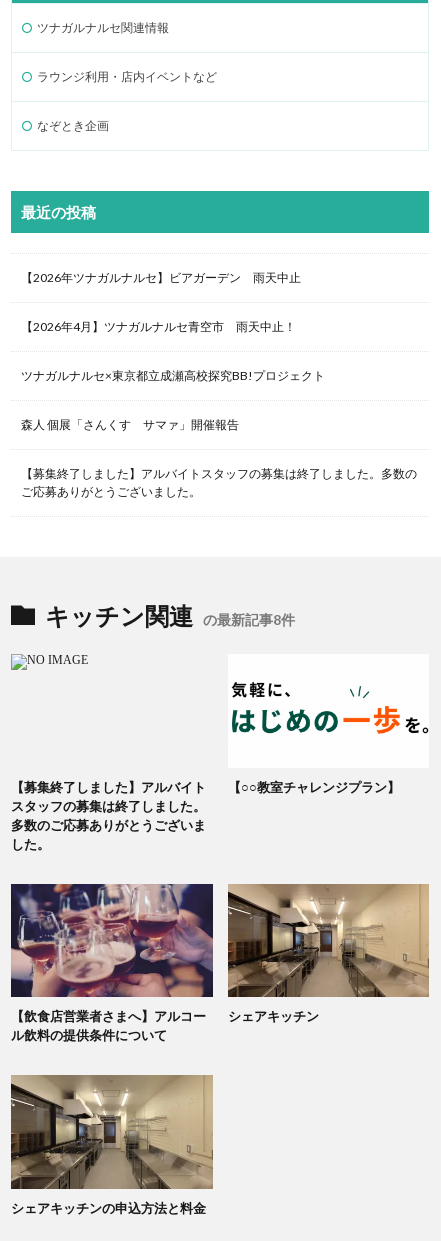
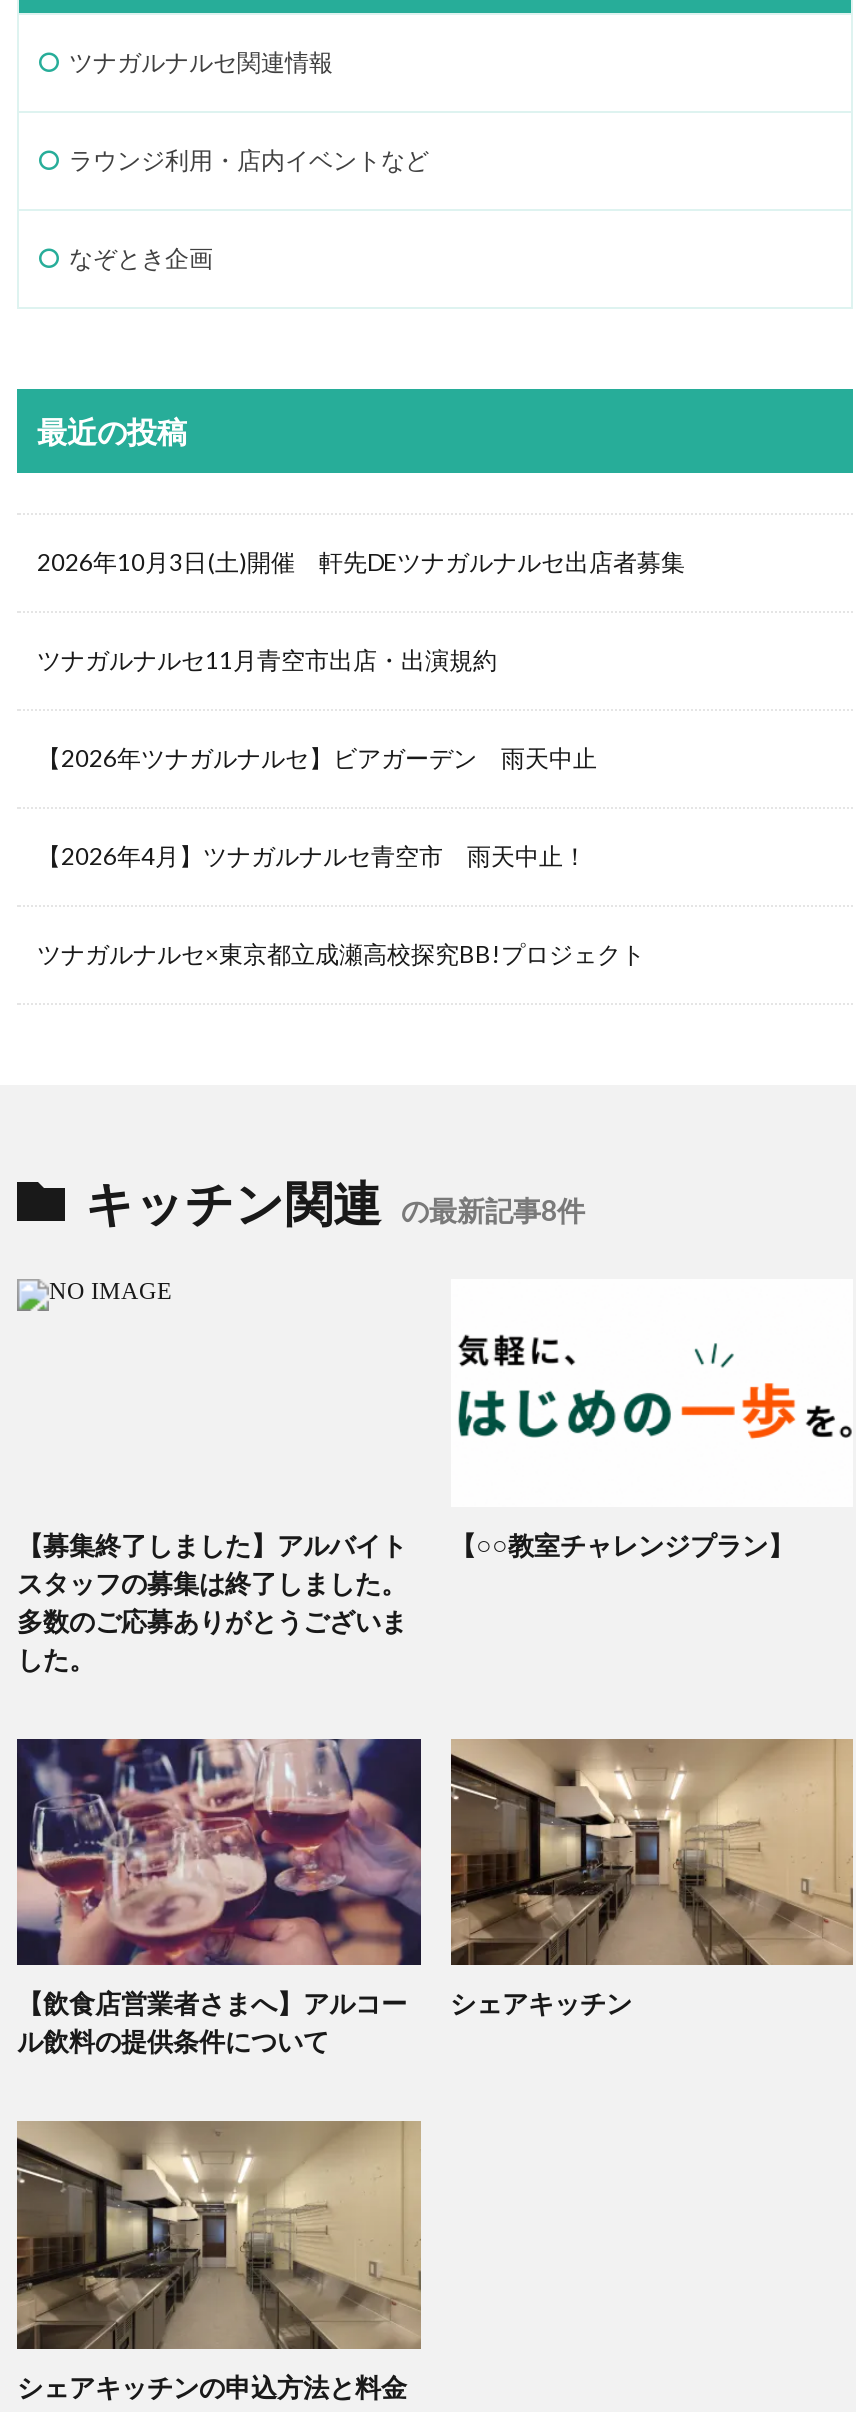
none -> [37,548,685,676] 2026年10月3日(土)開催 軒先DEツナガルナルセ出店者募集 | ツナガルナルセ11月青空市出店・出演規約
moved [21,270,325,383] -> [37,744,645,970]: 【2026年ツナガルナルセ】ビアガーデン 雨天中止 | 【2026年4月】ツナガルナルセ青空市 雨天中止！ | ツナガルナルセ×東京都立成瀬高校探究BB!プロジェクト
[21,417,417,499] 森人 個展「さんくす サマァ」開催報告 | 【募集終了しました】アルバイトスタッフの募集は終了しました。多数の | ご応募ありがとうございました。 -> none

